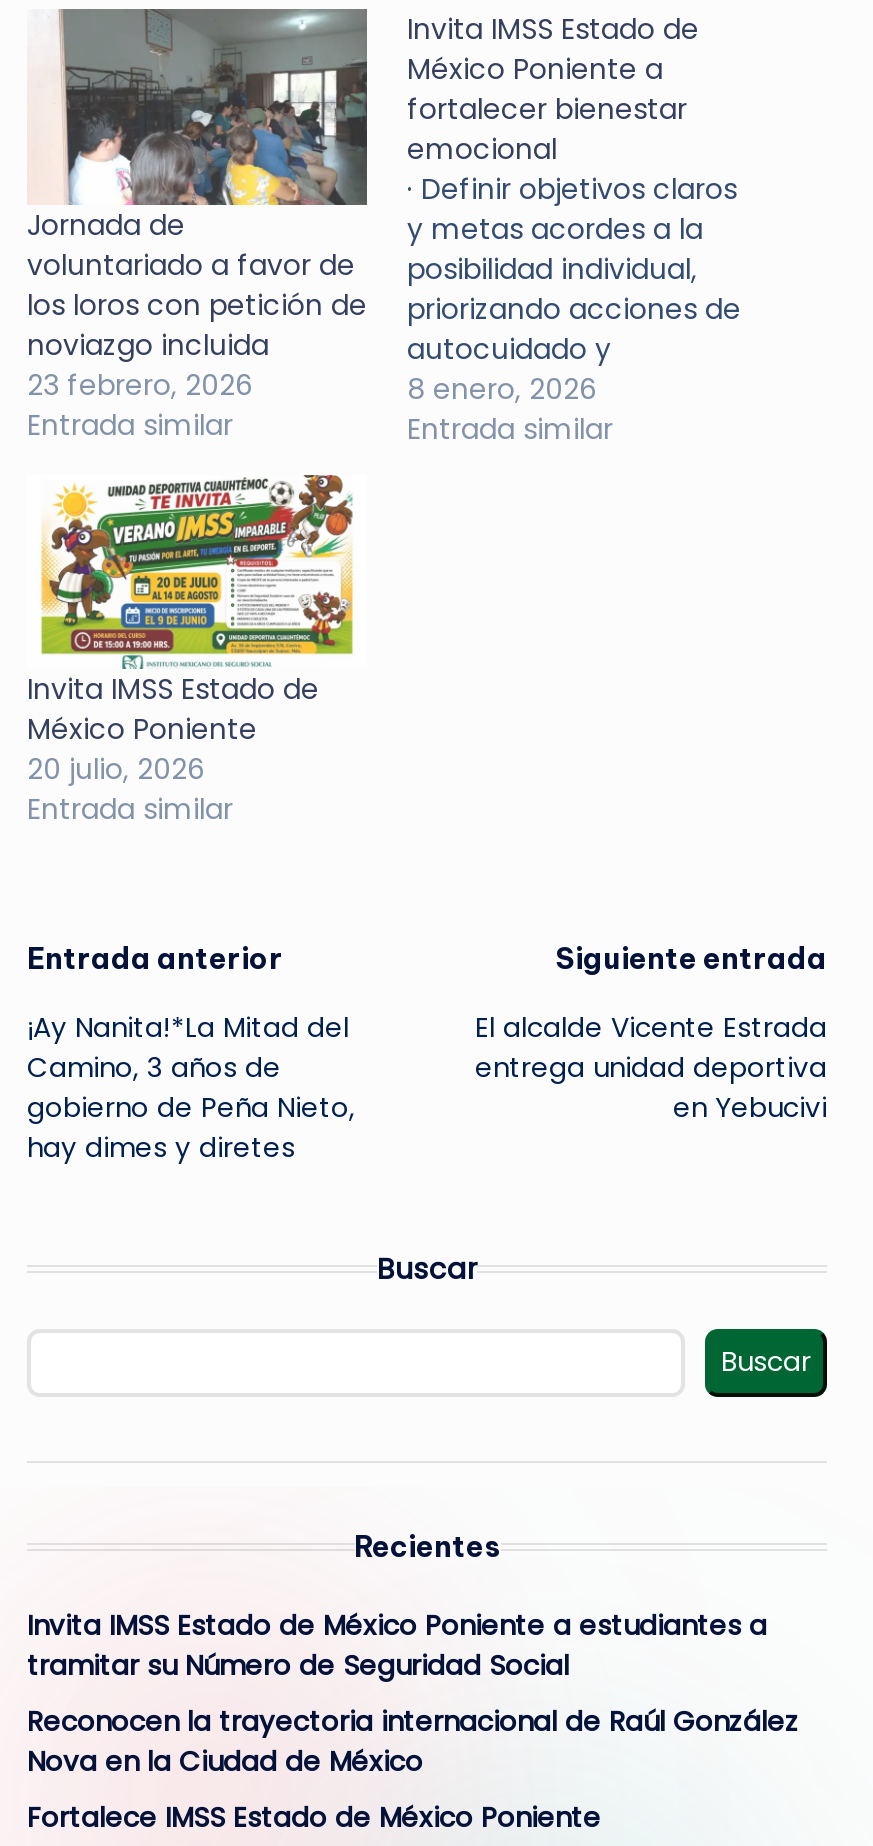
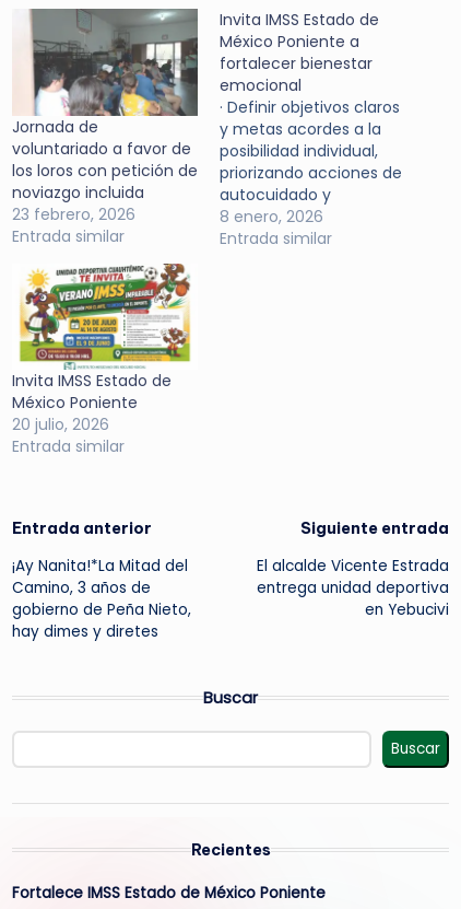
[27,1606,799,1780] Invita IMSS Estado de México Poniente a estudiantes a | tramitar su Número de Seguridad Social | Reconocen la trayectoria internacional de Raúl González | Nova en la Ciudad de México -> none

